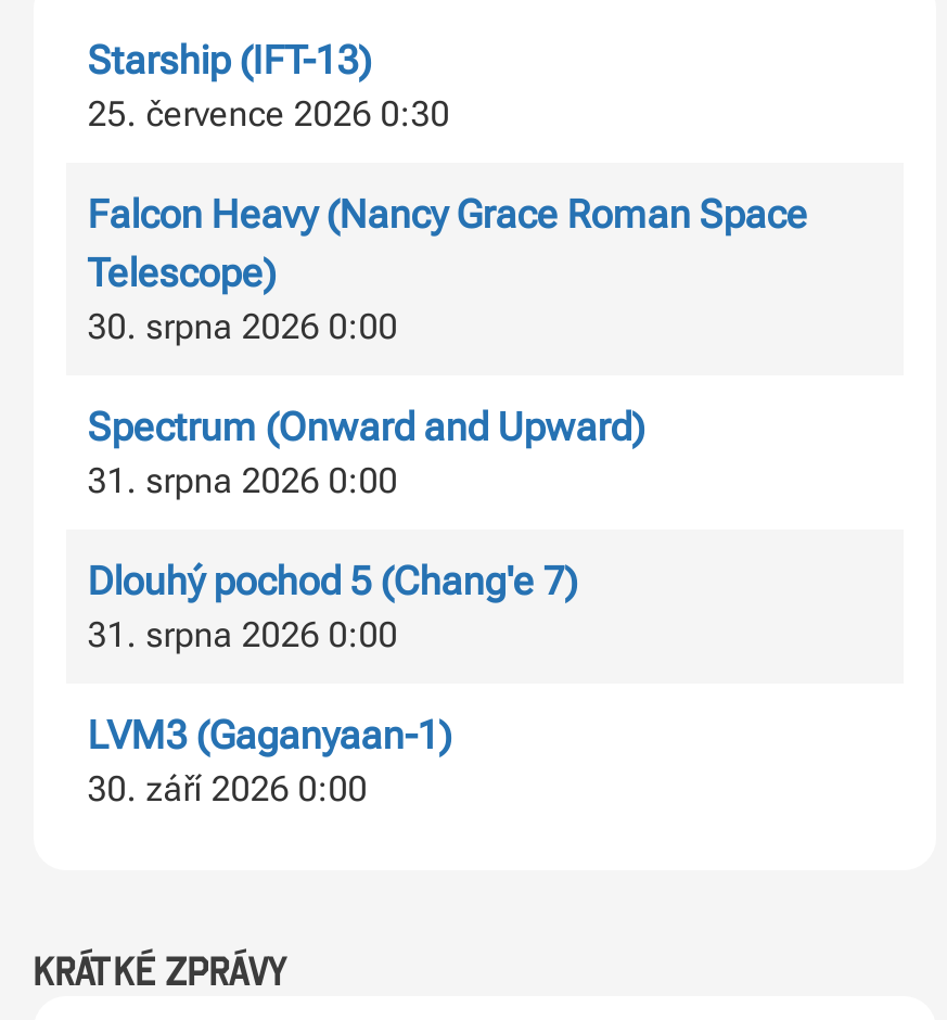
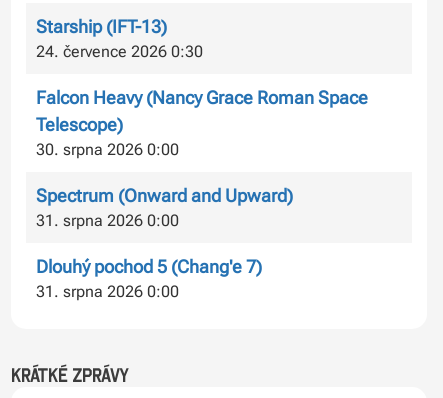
[87,94,450,135] 25. července 2026 0:30 -> [36,42,203,61] 24. července 2026 0:30
[87,713,452,810] LVM3 (Gaganyaan-1) | 30. září 2026 0:00 -> none

